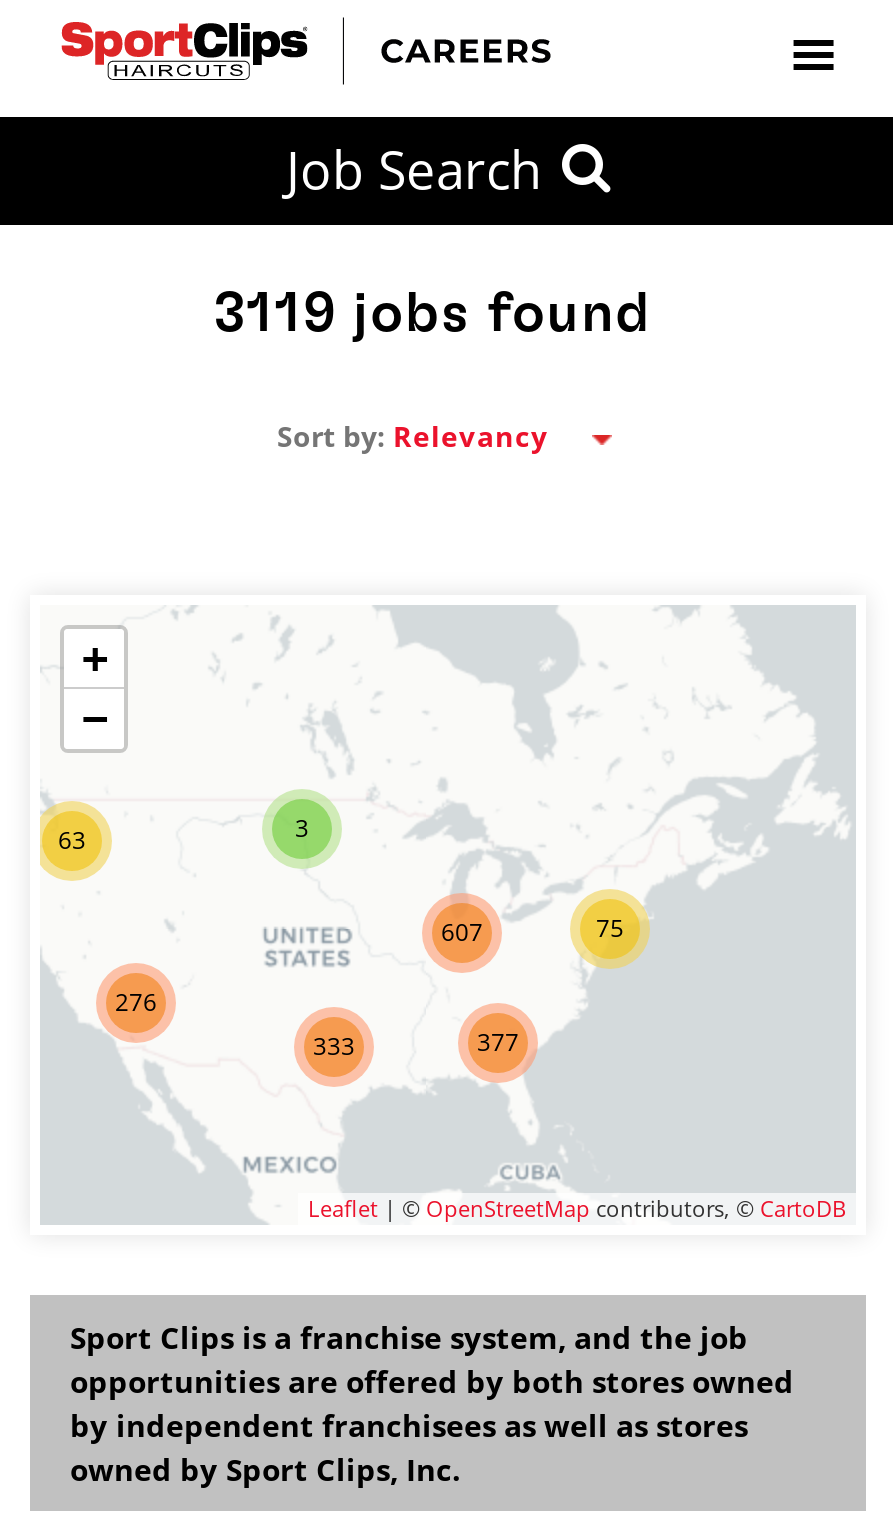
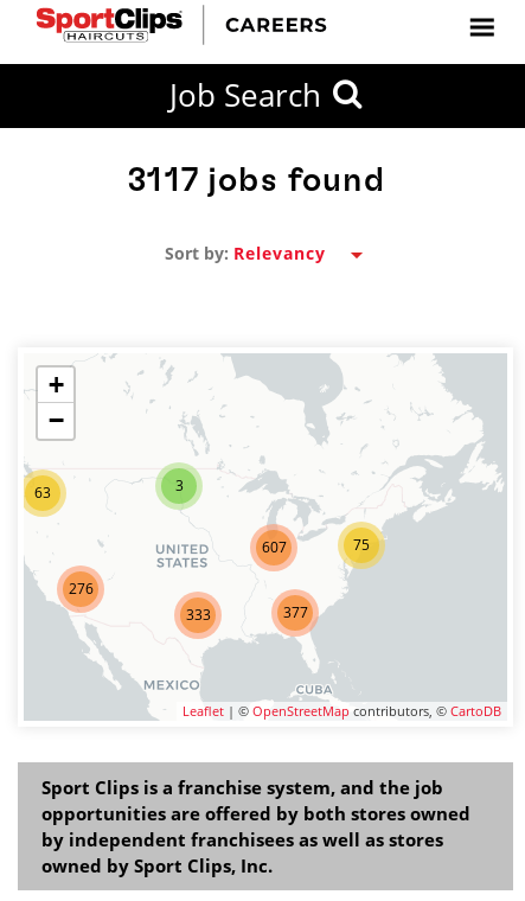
[214,287,652,343] 3119 jobs found -> [128,165,385,198] 3117 jobs found

